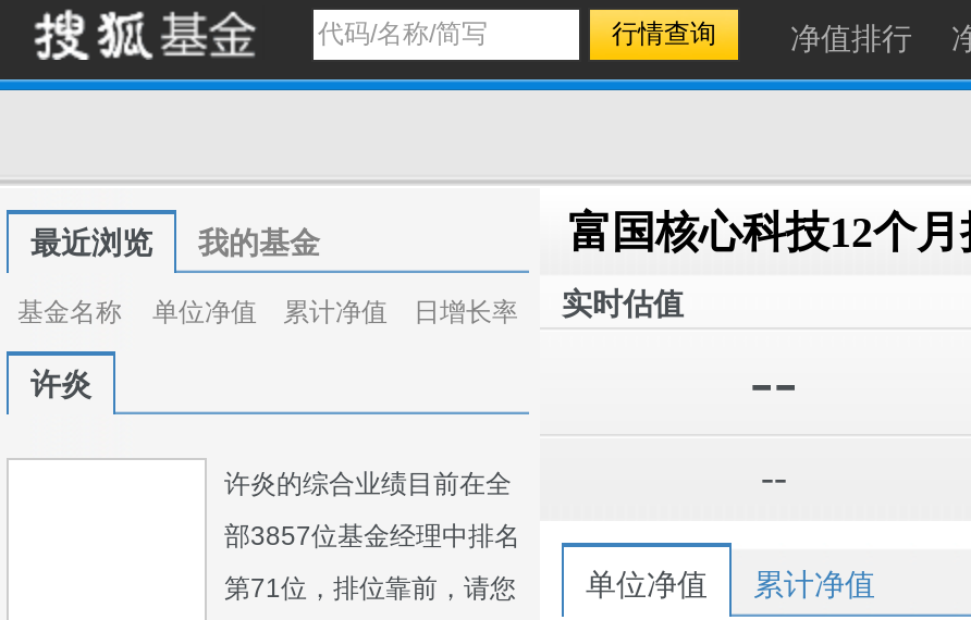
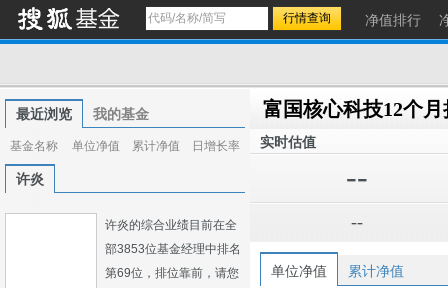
[224,521,520,551] 部3857位基金经理中排名 -> [105,242,241,256] 部3853位基金经理中排名
[224,573,516,604] 第71位，排位靠前，请您 -> [105,266,239,280] 第69位，排位靠前，请您

